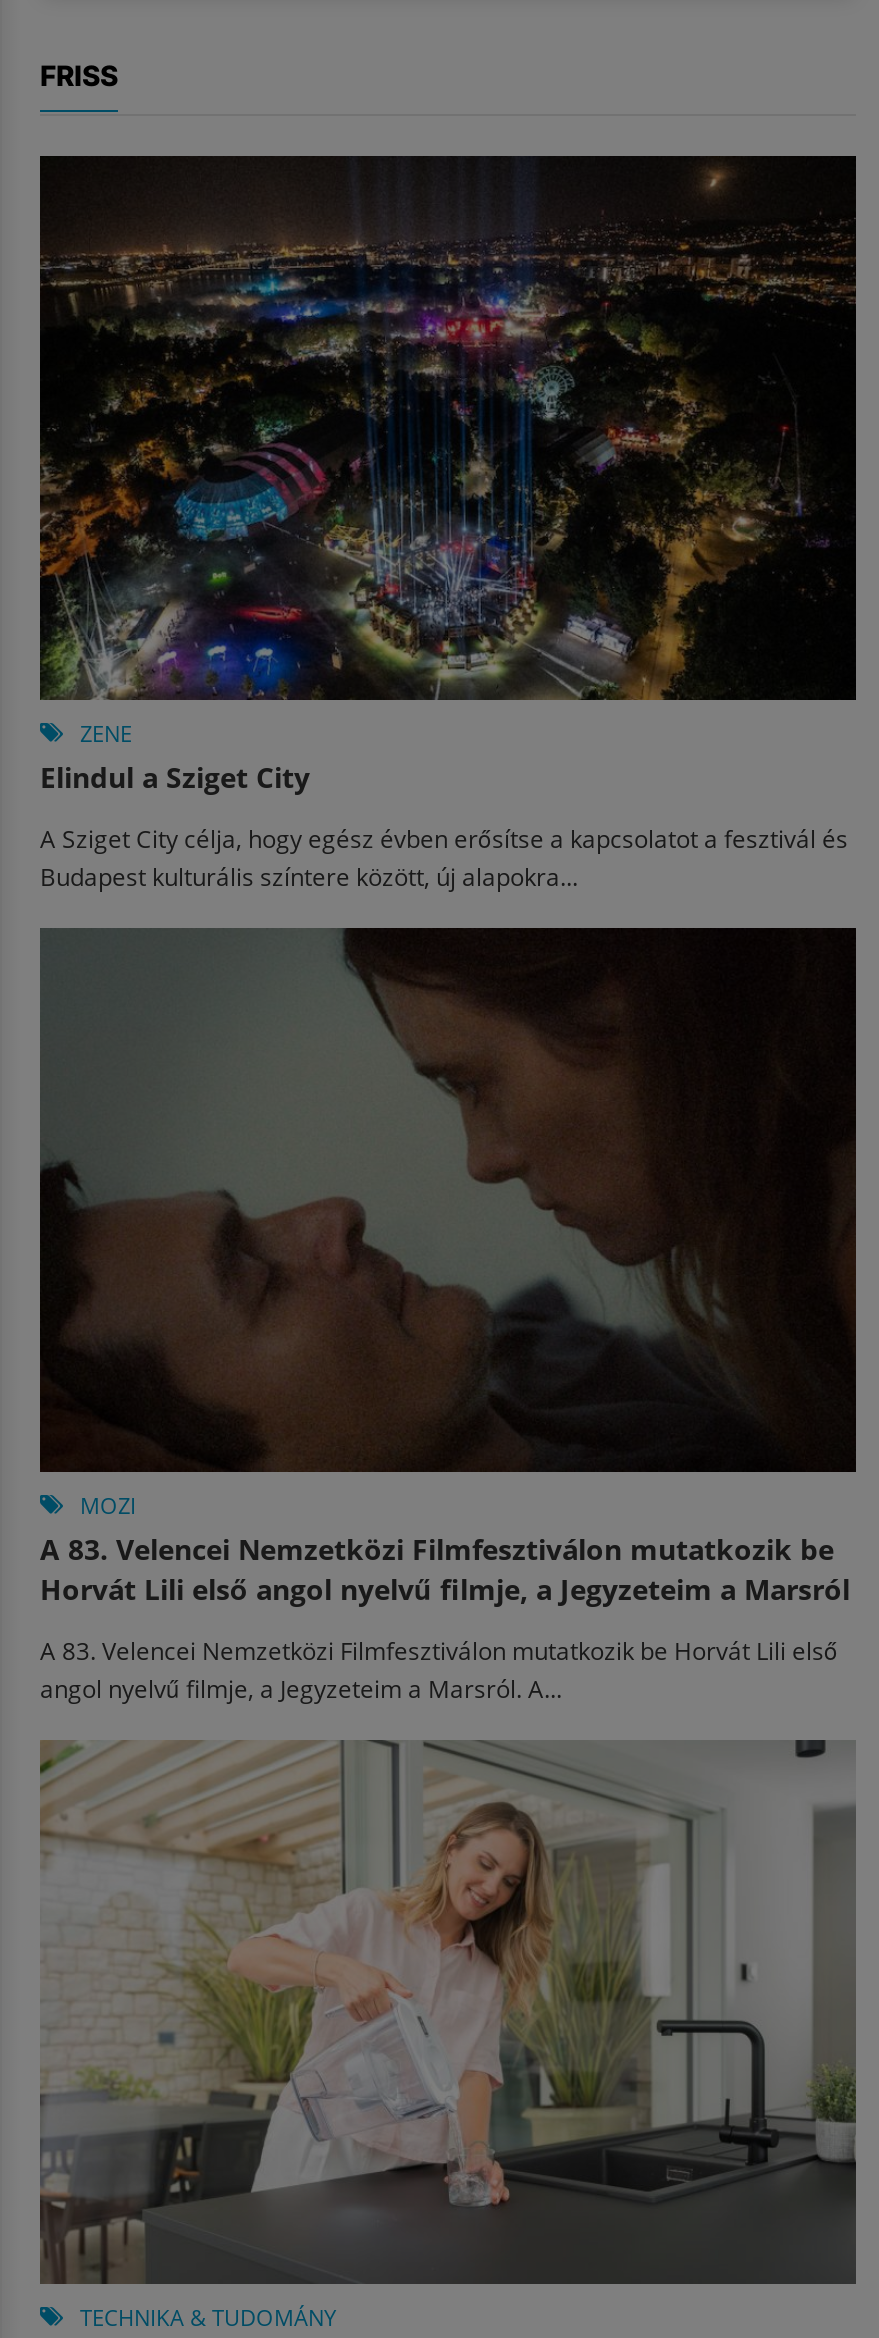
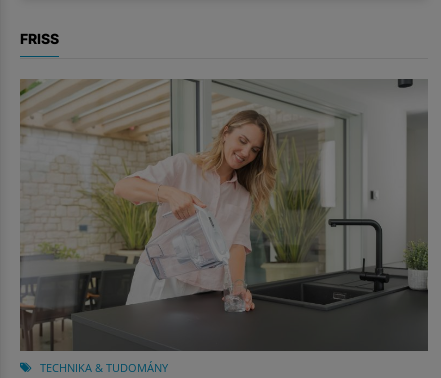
[38,154,858,891] [image] | ZENE | Elindul a Sziget City | A Sziget City célja, hogy egész évben erősítse a kapcsolatot a fesztivál és | Budapest kulturális színtere között, új alapokra... -> none
[38,926,858,1703] [image] | MOZI | A 83. Velencei Nemzetközi Filmfesztiválon mutatkozik be | Horvát Lili első angol nyelvű filmje, a Jegyzeteim a Marsról | A 83. Velencei Nemzetközi Filmfesztiválon mutatkozik be Horvát Lili első | angol nyelvű filmje, a Jegyzeteim a Marsról. A... -> none

